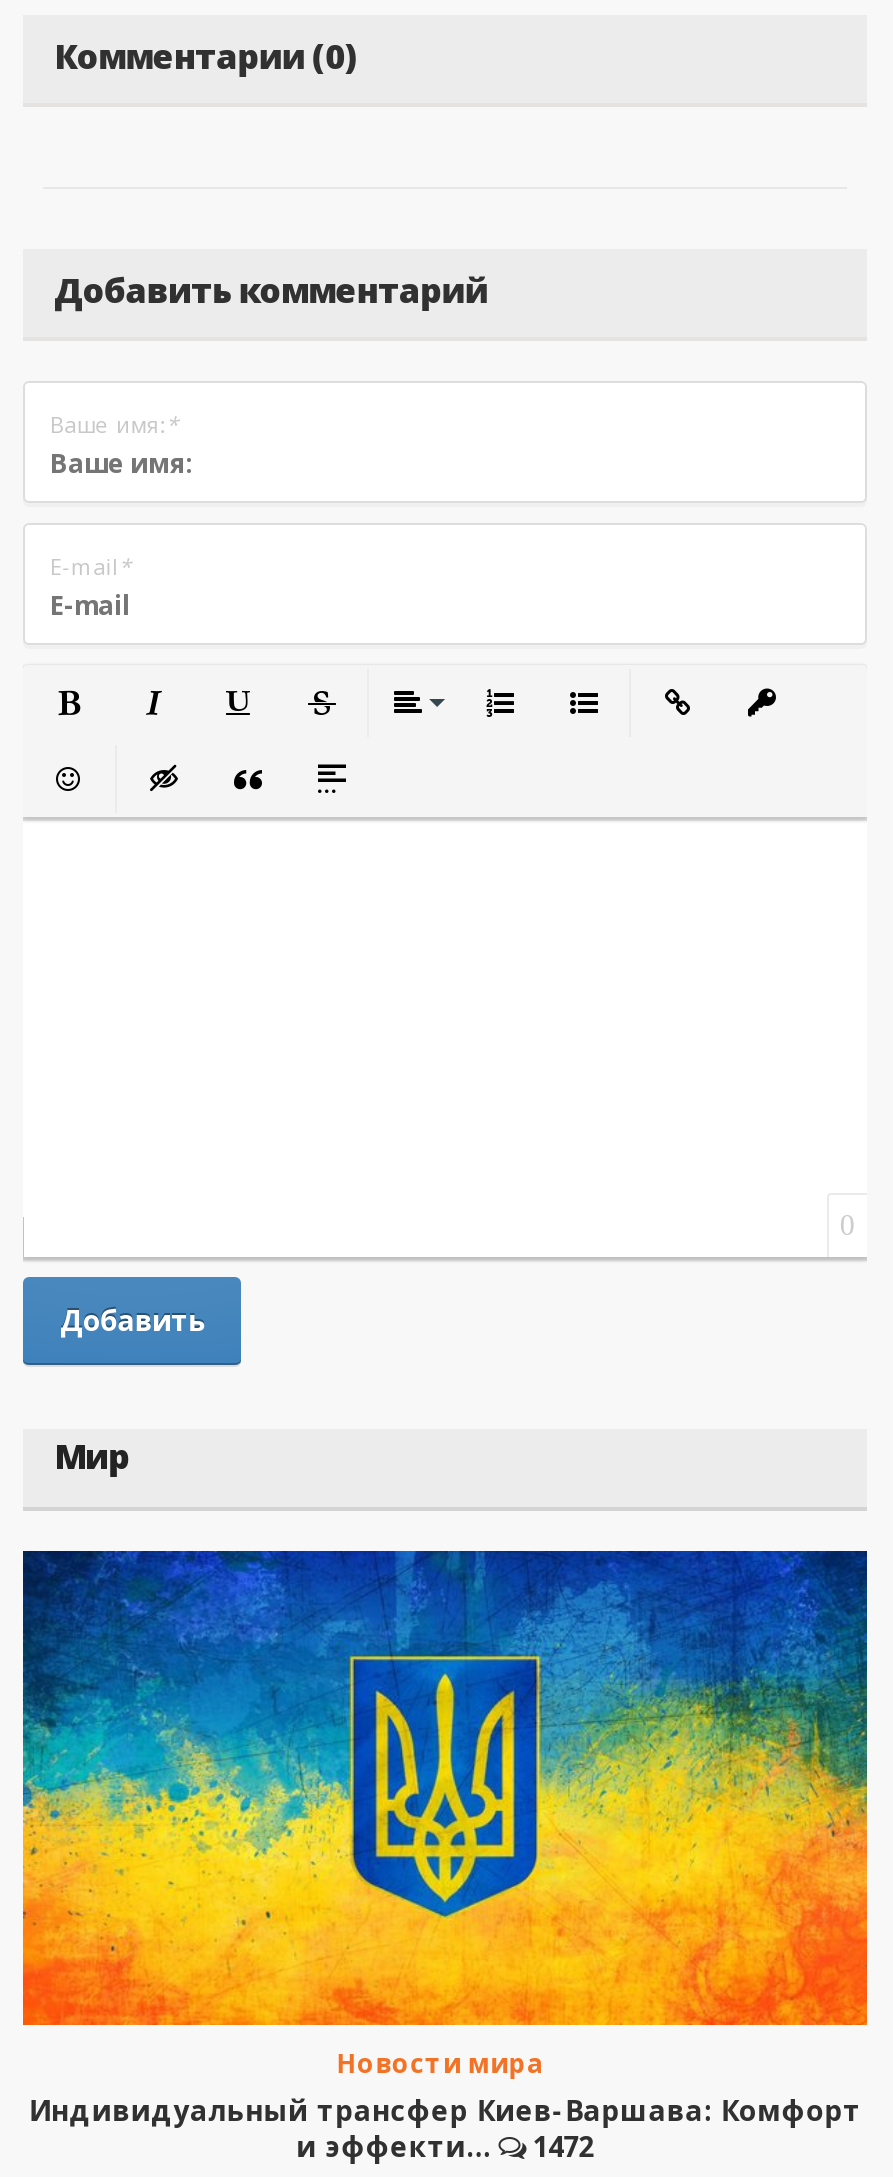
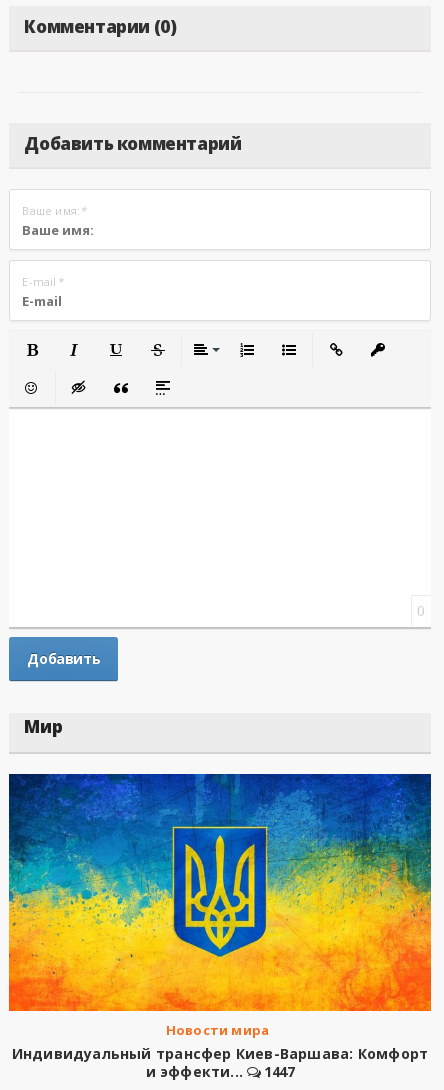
[296,2127,594,2165] и эффекти... 1472 -> [146,1062,294,1081] и эффекти... 1447

